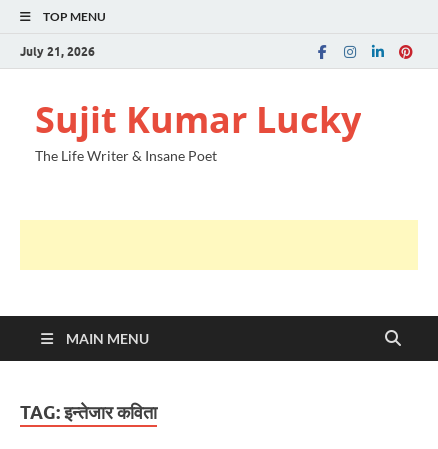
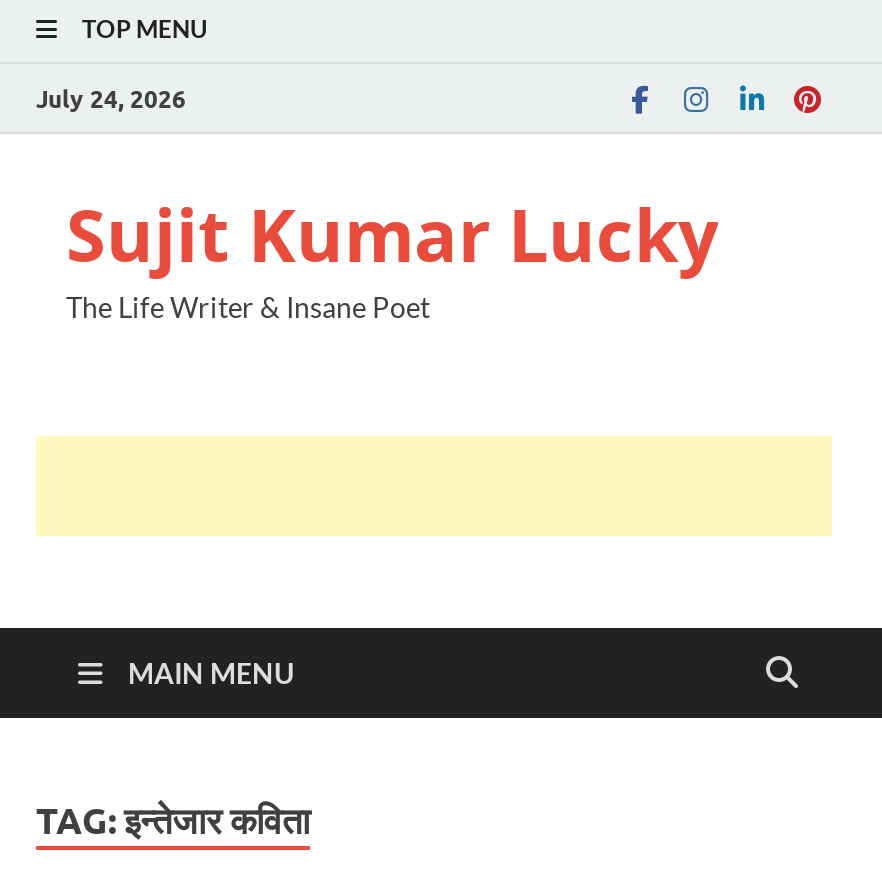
[20,43,95,58] July 21, 2026 -> [36,83,186,113] July 24, 2026

